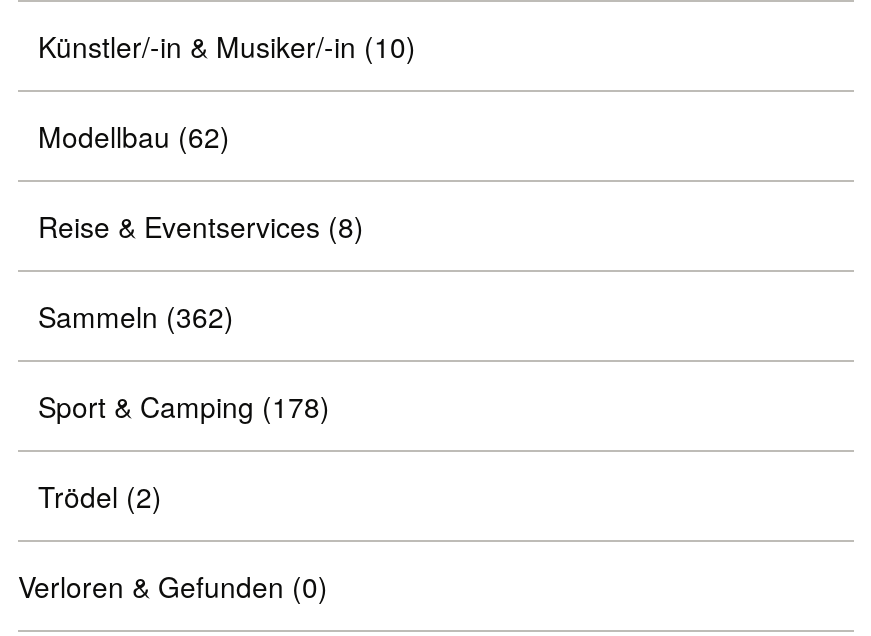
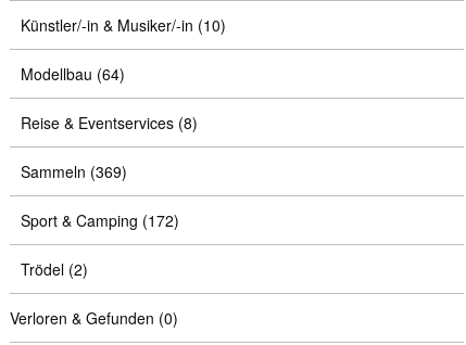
[38,116,230,156] Modellbau (62) -> [21,63,125,85] Modellbau (64)
[38,296,234,336] Sammeln (362) -> [21,161,127,182] Sammeln (369)
[38,386,330,426] Sport & Camping (178) -> [21,209,179,231] Sport & Camping (172)

